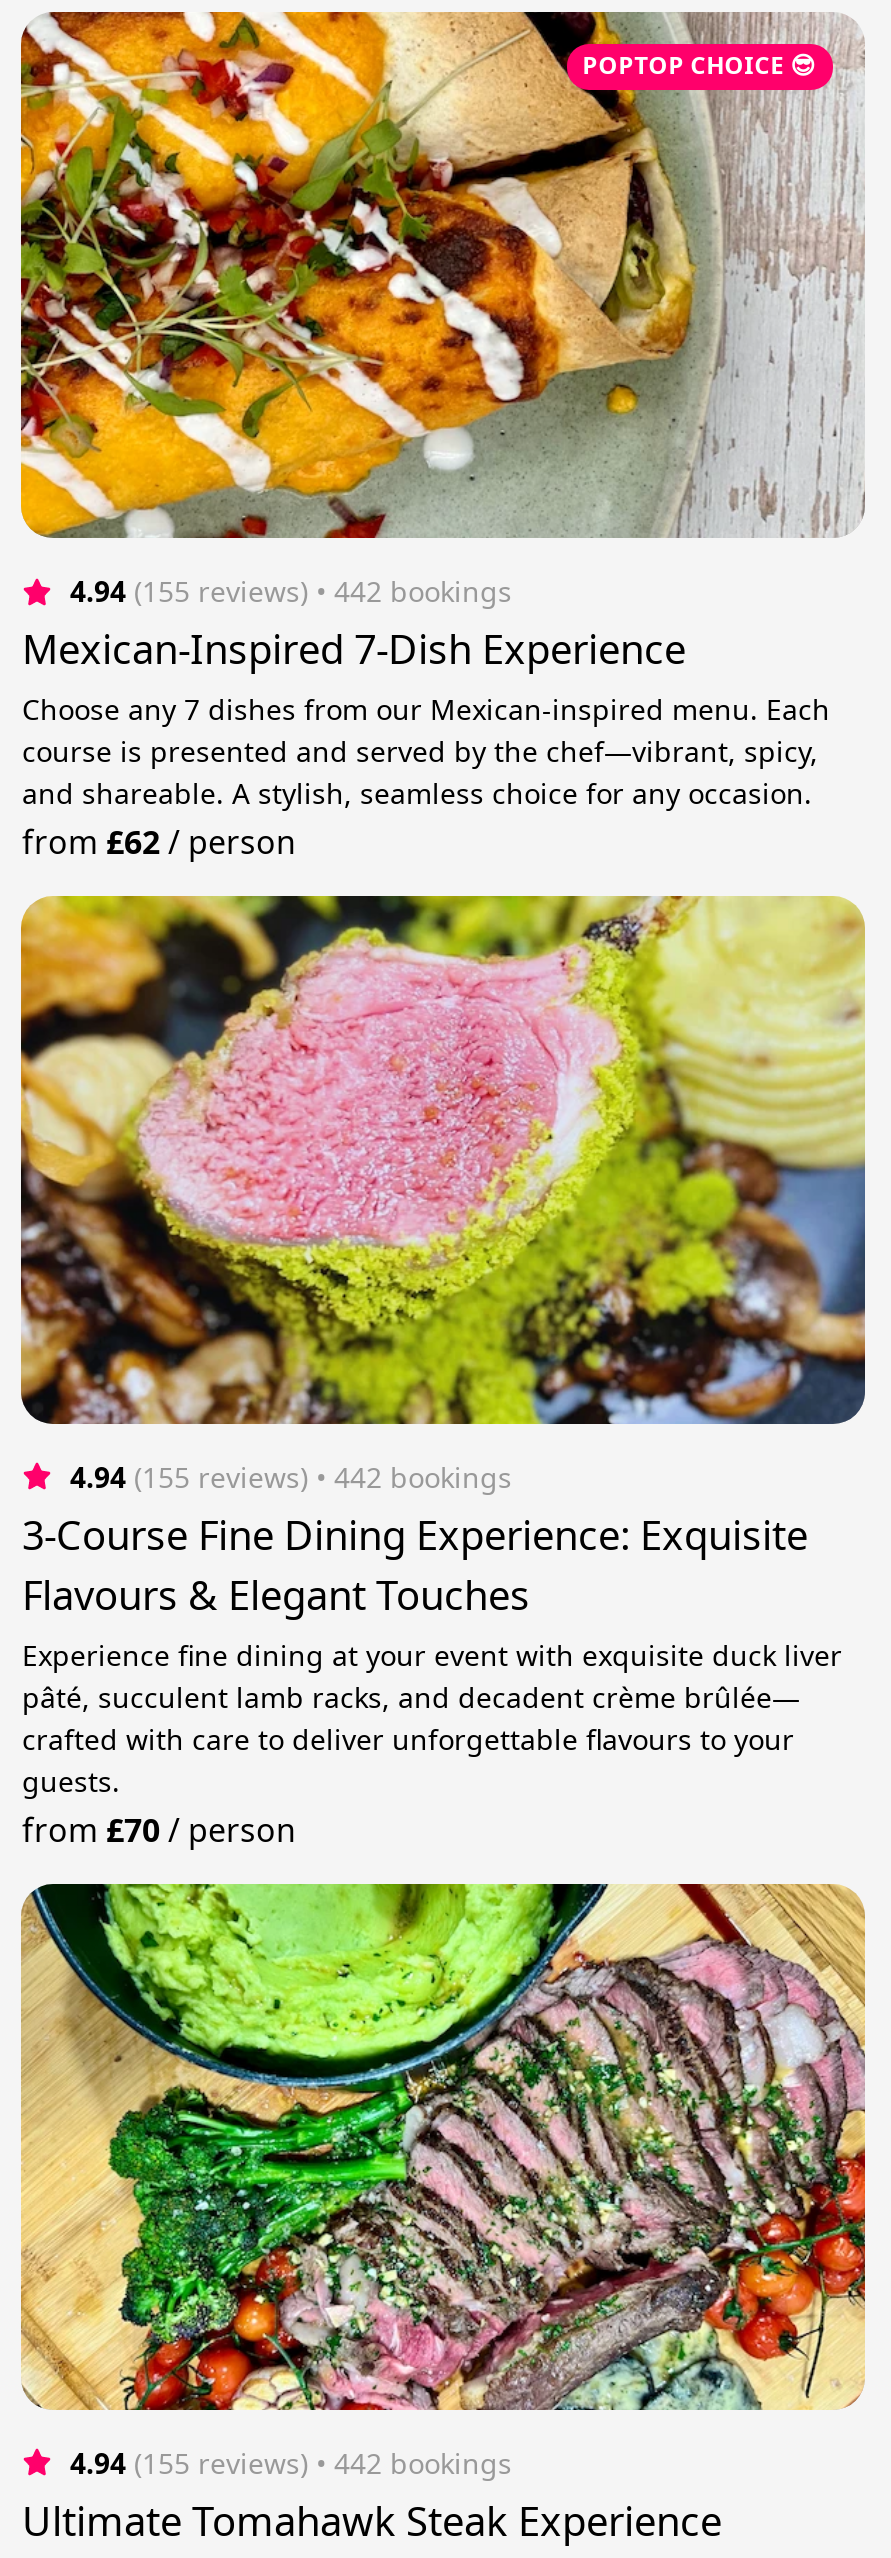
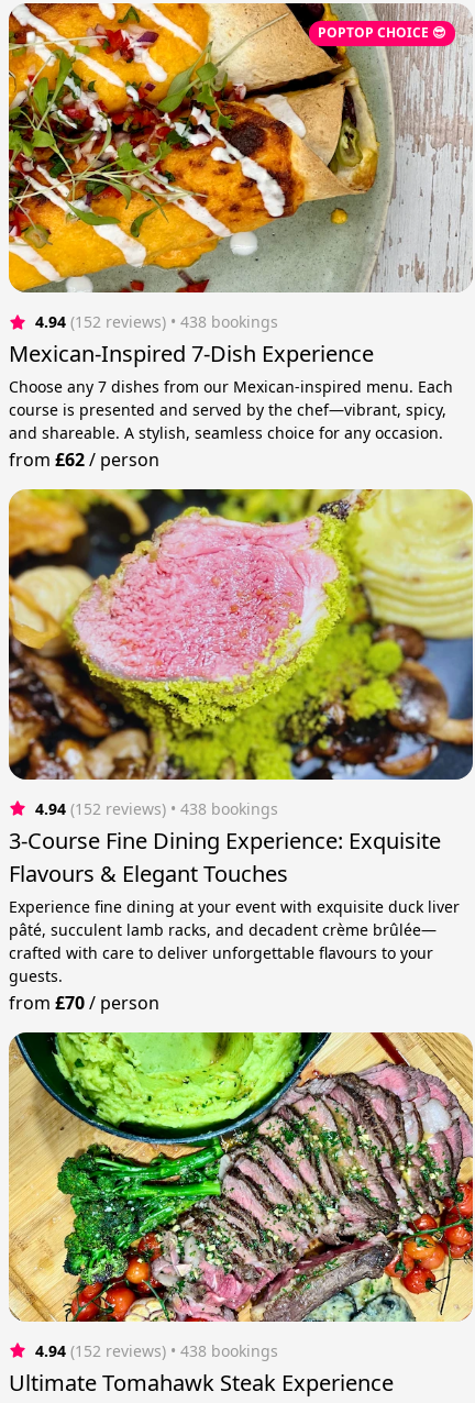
[70,573,512,611] 4.94 (155 reviews) • 442 bookings -> [36,311,279,332] 4.94 (152 reviews) • 438 bookings
[70,1457,512,1495] 4.94 (155 reviews) • 442 bookings -> [36,798,279,819] 4.94 (152 reviews) • 438 bookings
[70,2443,512,2481] 4.94 (155 reviews) • 442 bookings -> [36,1340,279,1361] 4.94 (152 reviews) • 438 bookings

